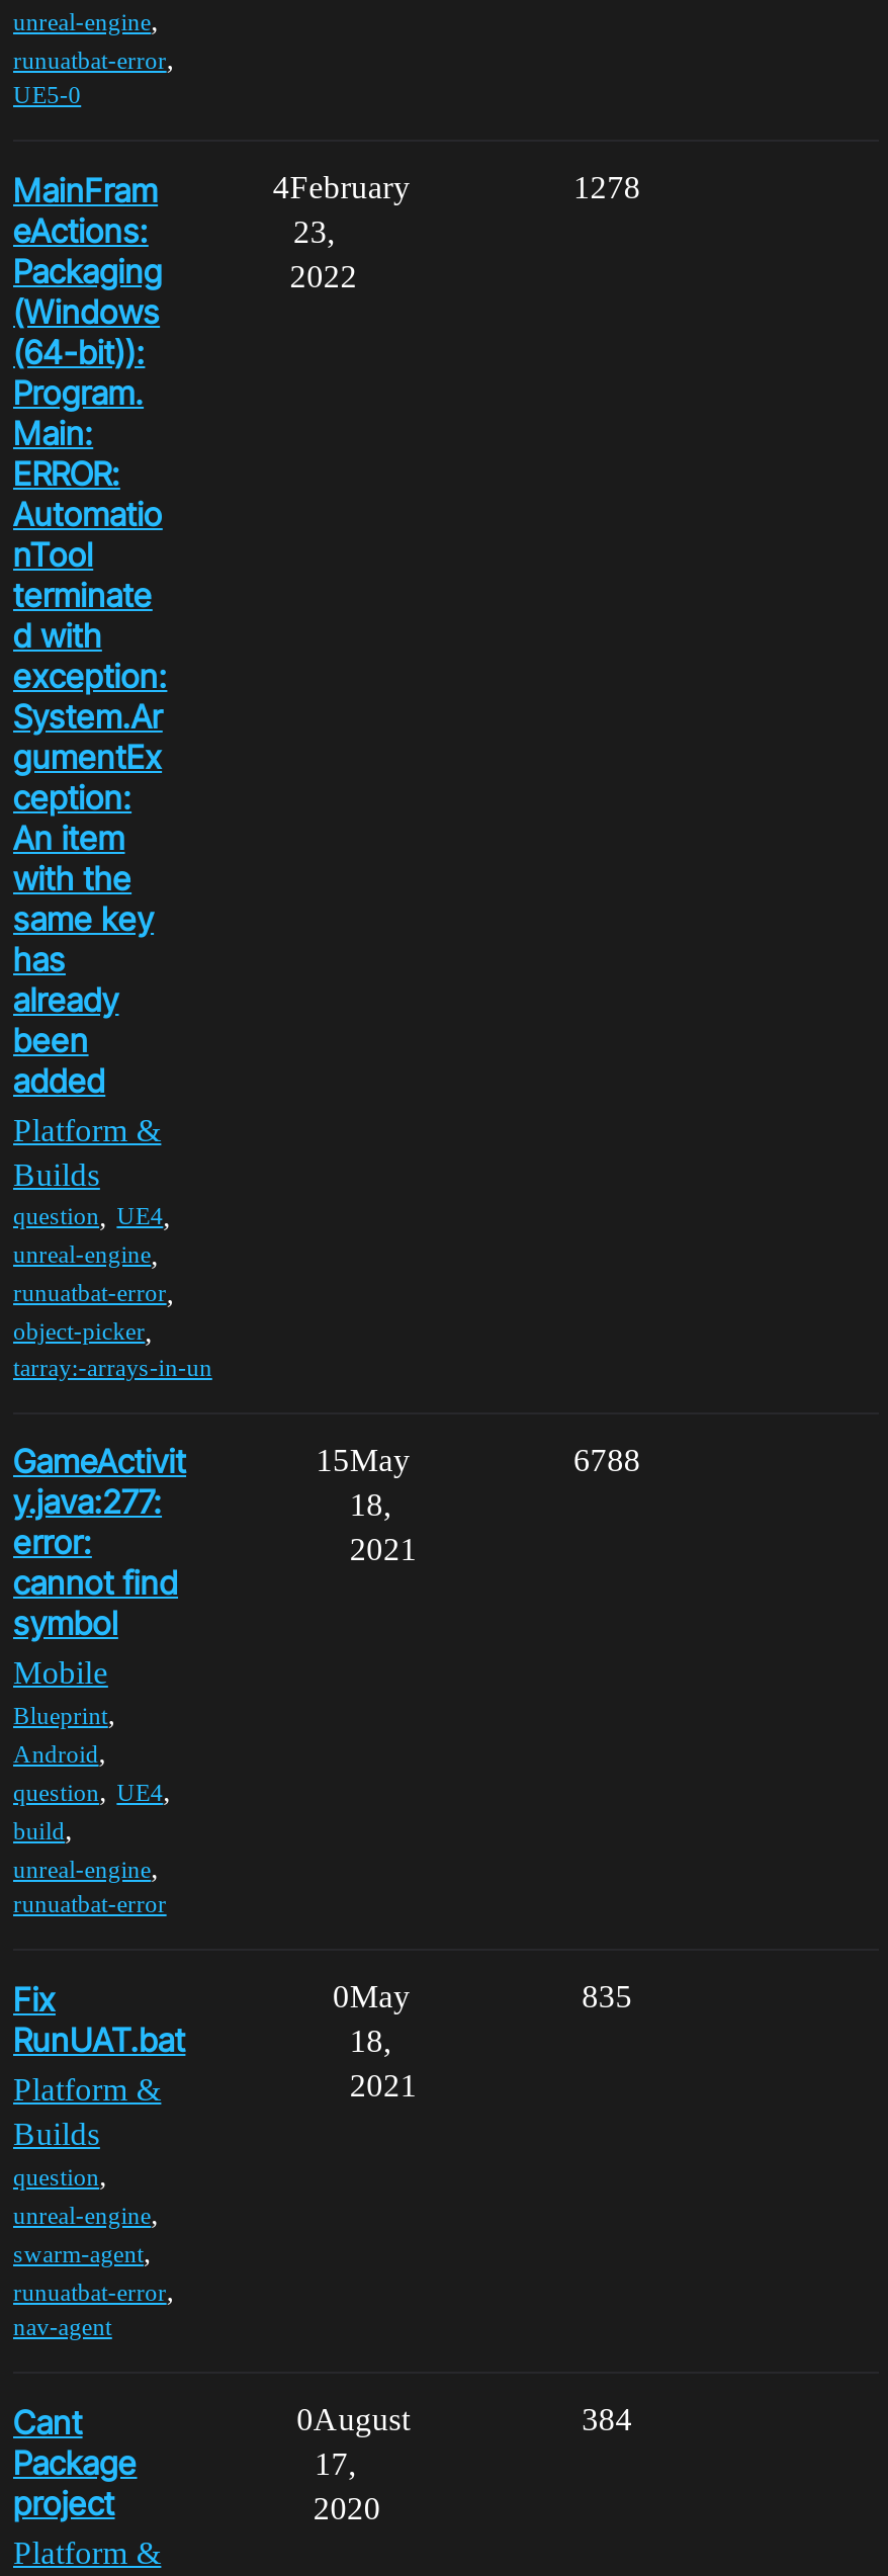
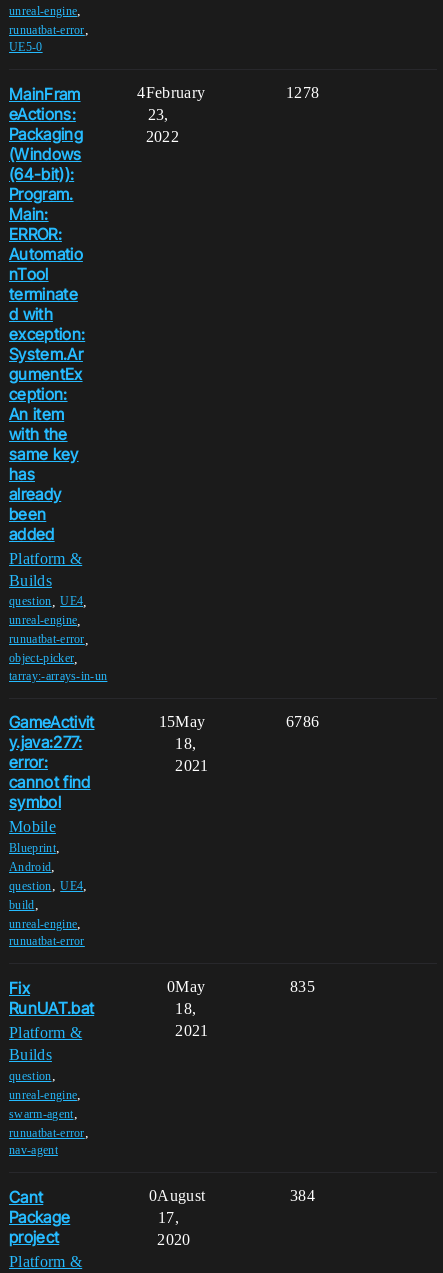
[573,1442,641,1477] 6788 -> [286,713,319,730] 6786

